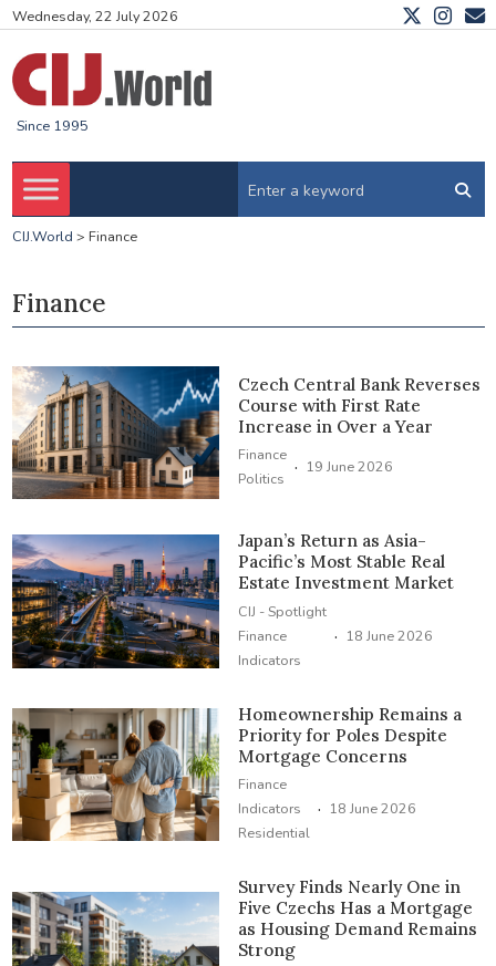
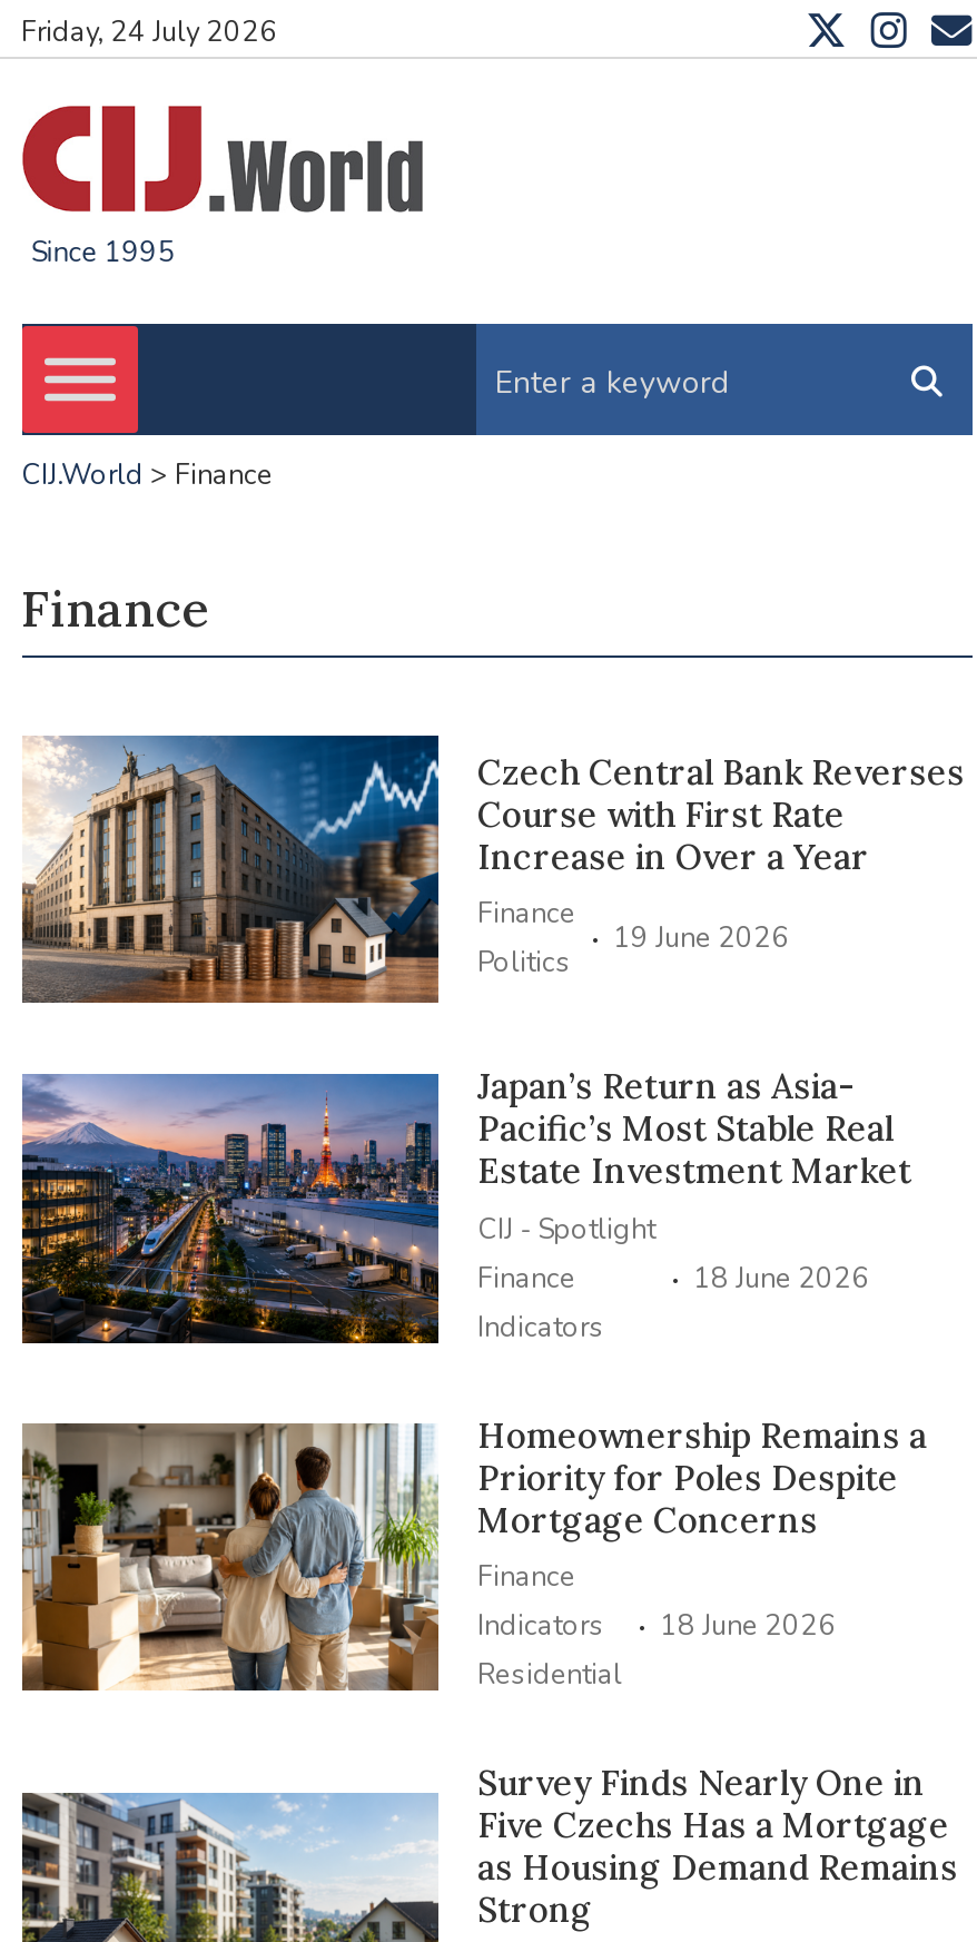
[12,7,178,26] Wednesday, 22 July 2026 -> [21,13,277,51] Friday, 24 July 2026

